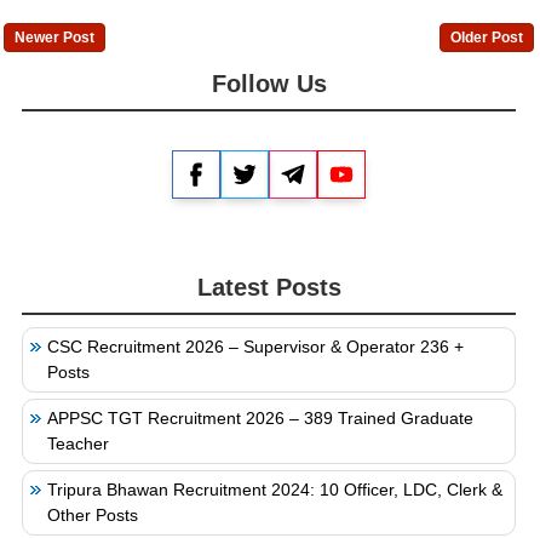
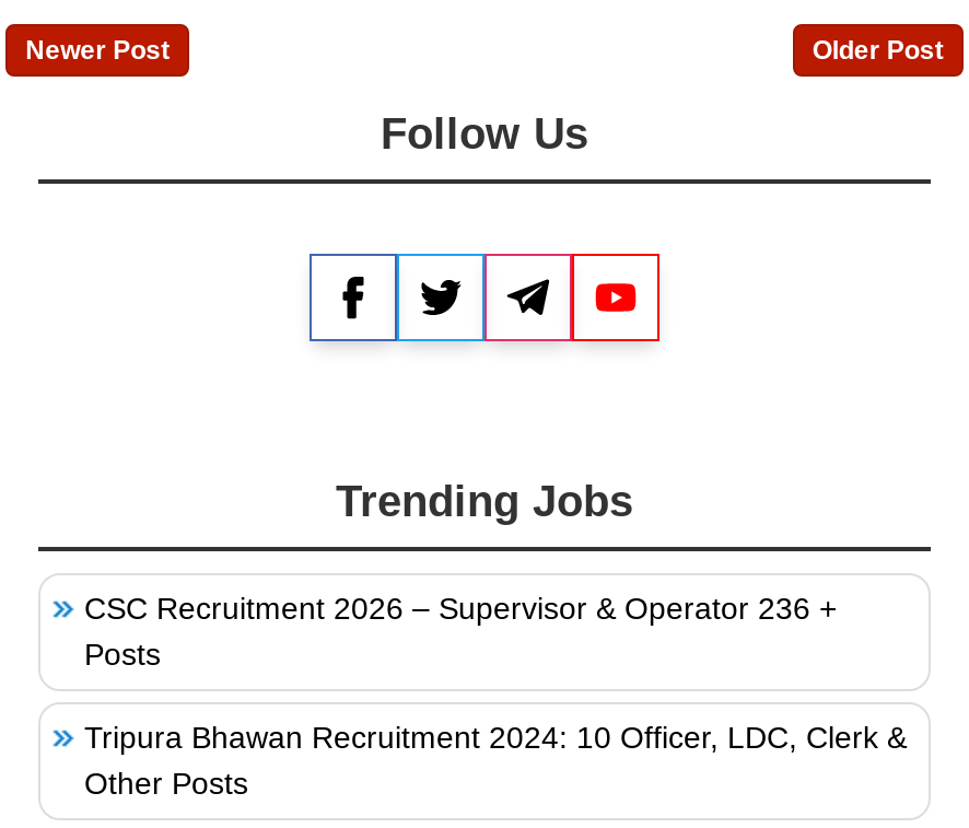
[197,274,341,301] Latest Posts -> [336,476,633,524] Trending Jobs
[47,409,473,453] APPSC TGT Recruitment 2026 – 389 Trained Graduate | Teacher -> none

